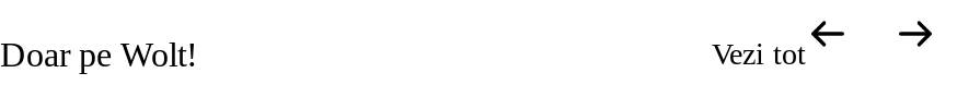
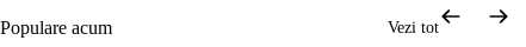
[0,36,197,73] Doar pe Wolt! -> [0,18,112,38] Populare acum

